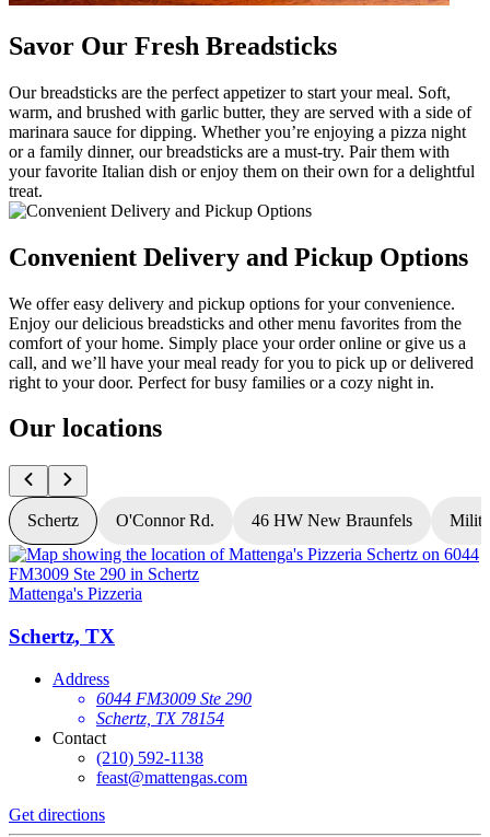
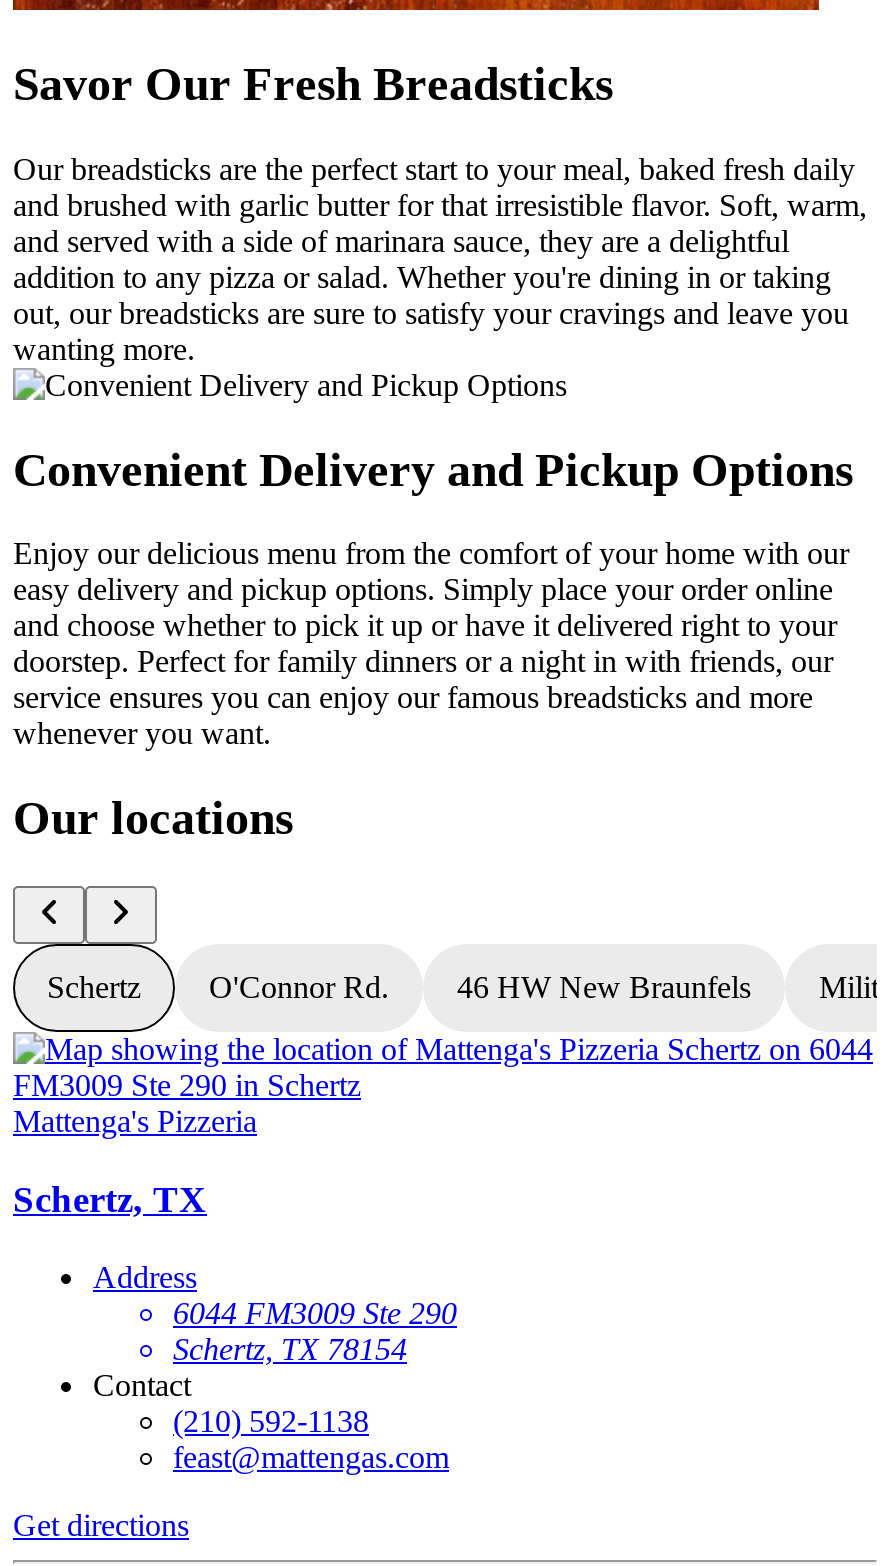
[9,83,475,200] Our breadsticks are the perfect appetizer to start your meal. Soft, | warm, and brushed with garlic butter, they are served with a side of | marinara sauce for dipping. Whether you’re enjoying a pizza night | or a family dinner, our breadsticks are a must-try. Pair them with | your favorite Italian dish or enjoy them on their own for a delightful | treat. -> [13,151,867,365] Our breadsticks are the perfect start to your meal, baked fresh daily | and brushed with garlic butter for that irresistible flavor. Soft, warm, | and served with a side of marinara sauce, they are a delightful | addition to any pizza or salad. Whether you're dining in or taking | out, our breadsticks are sure to satisfy your cravings and leave you | wanting more.
[9,294,474,391] We offer easy delivery and pickup options for your convenience. | Enjoy our delicious breadsticks and other menu favorites from the | comfort of your home. Simply place your order online or give us a | call, and we’ll have your meal ready for you to pick up or delivered | right to your door. Perfect for busy families or a cozy night in. -> [13,537,849,751] Enjoy our delicious menu from the comfort of your home with our | easy delivery and pickup options. Simply place your order online | and choose whether to pick it up or have it delivered right to your | doorstep. Perfect for family dinners or a night in with friends, our | service ensures you can enjoy our famous breadsticks and more | whenever you want.

